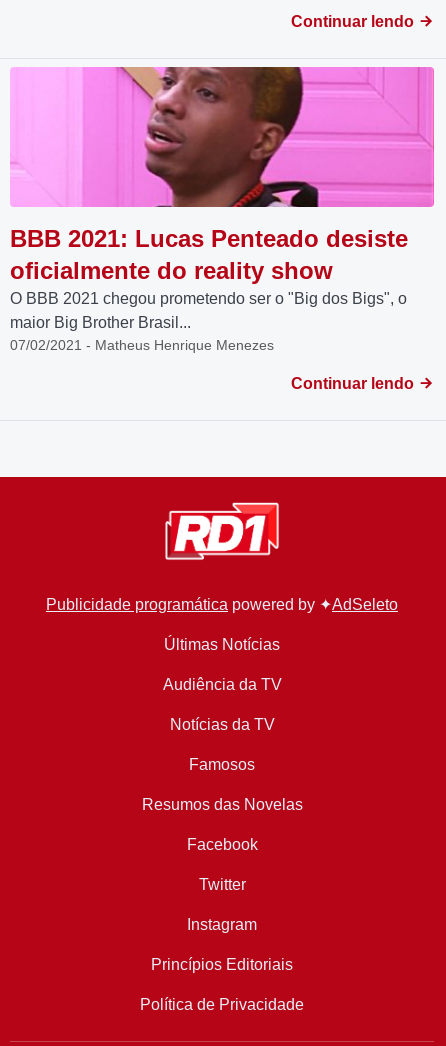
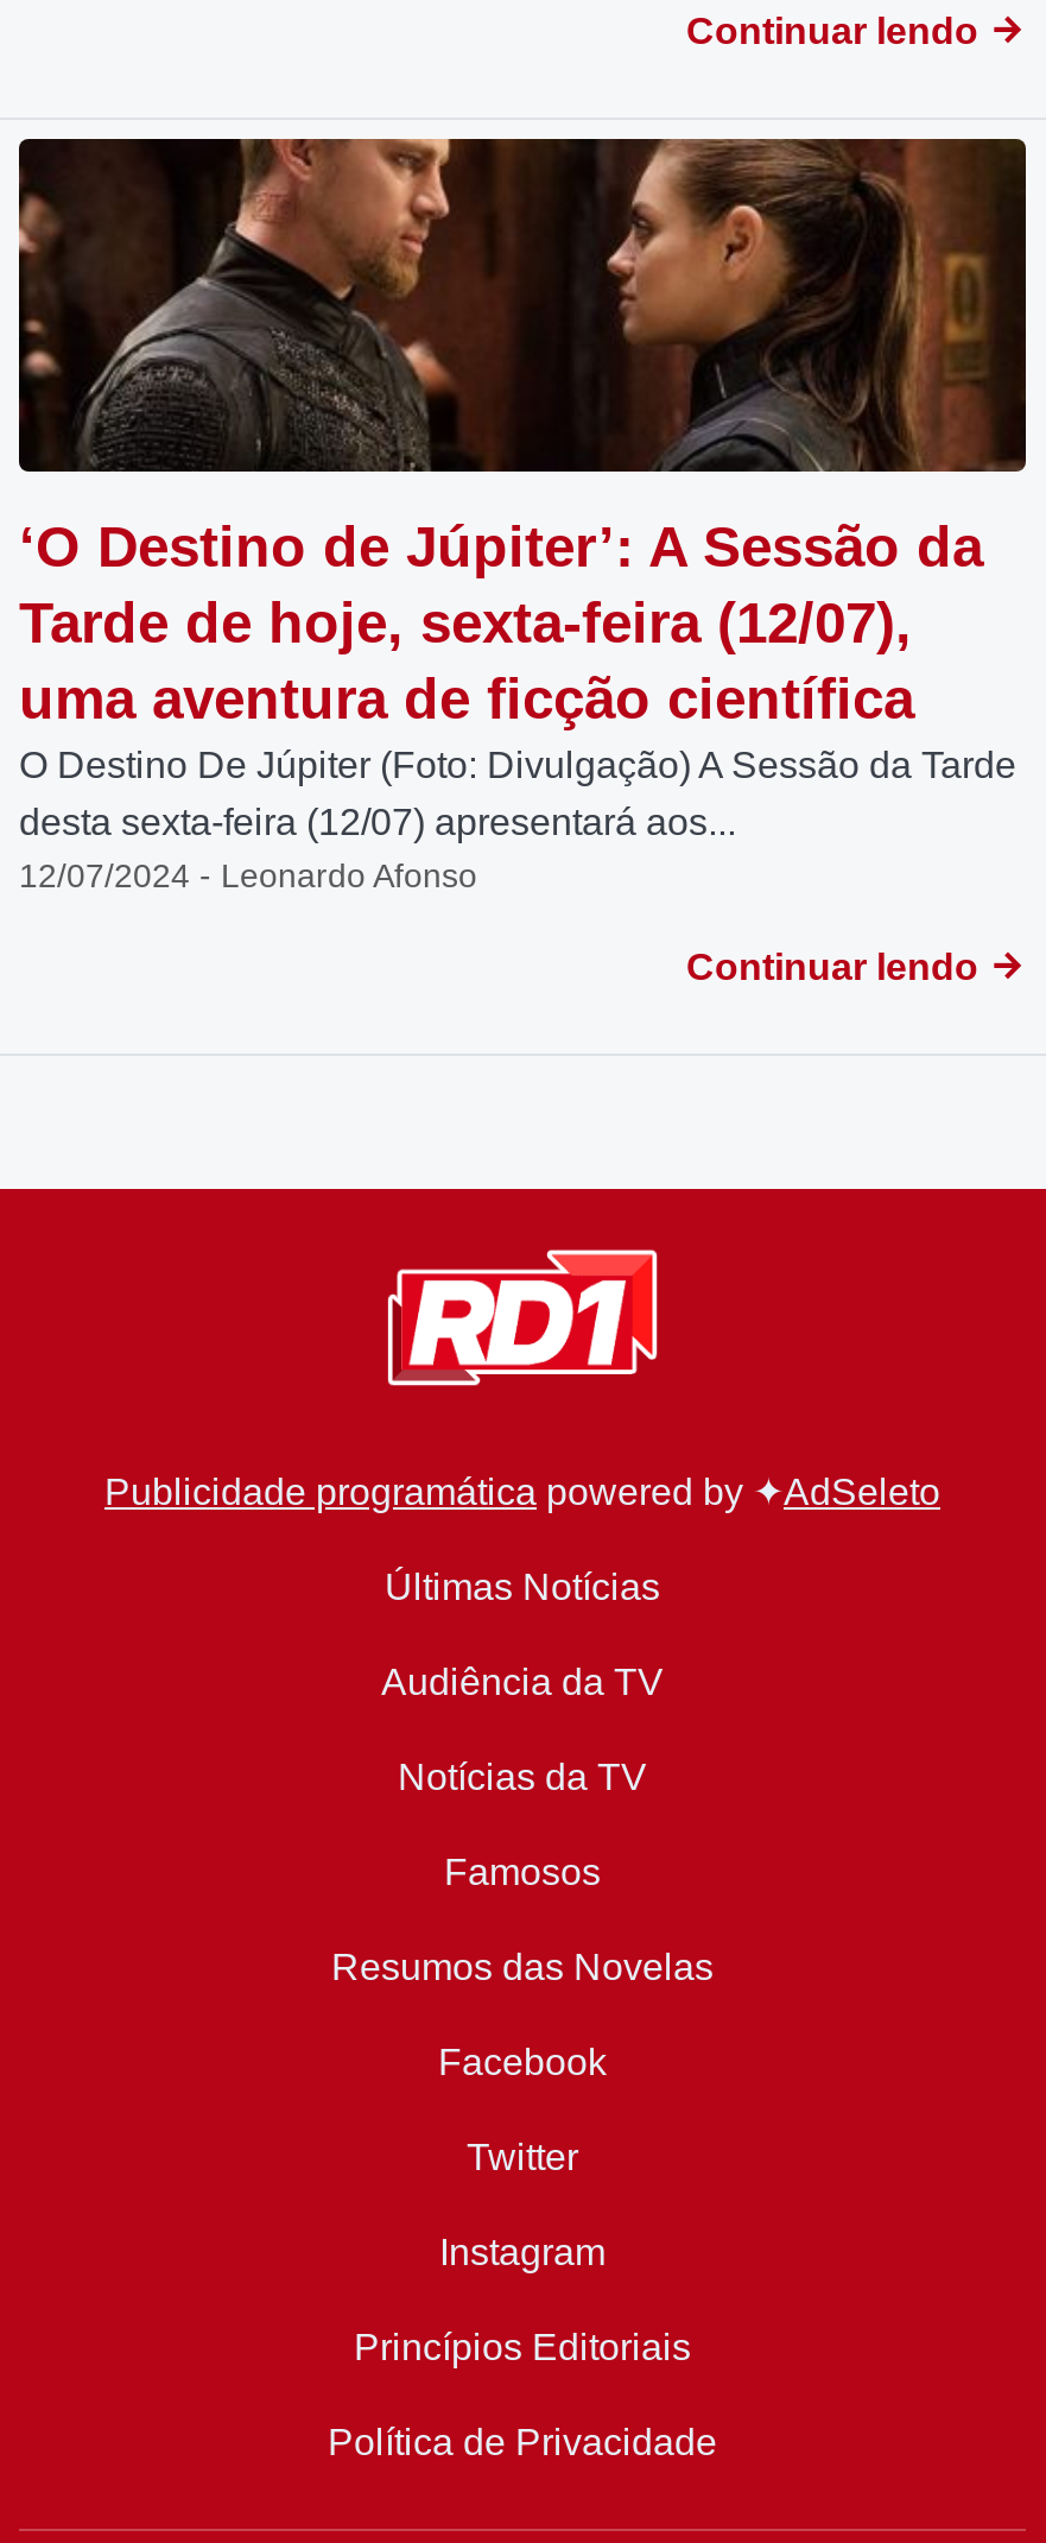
[10,66,435,353] [image] | BBB 2021: Lucas Penteado desiste | oficialmente do reality show | O BBB 2021 chegou prometendo ser o "Big dos Bigs", o | maior Big Brother Brasil... | 07/02/2021 - Matheus Henrique Menezes -> [17,137,1028,894] [image] | ‘O Destino de Júpiter’: A Sessão da | Tarde de hoje, sexta-feira (12/07), | uma aventura de ficção científica | O Destino De Júpiter (Foto: Divulgação) A Sessão da Tarde | desta sexta-feira (12/07) apresentará aos... | 12/07/2024 - Leonardo Afonso

